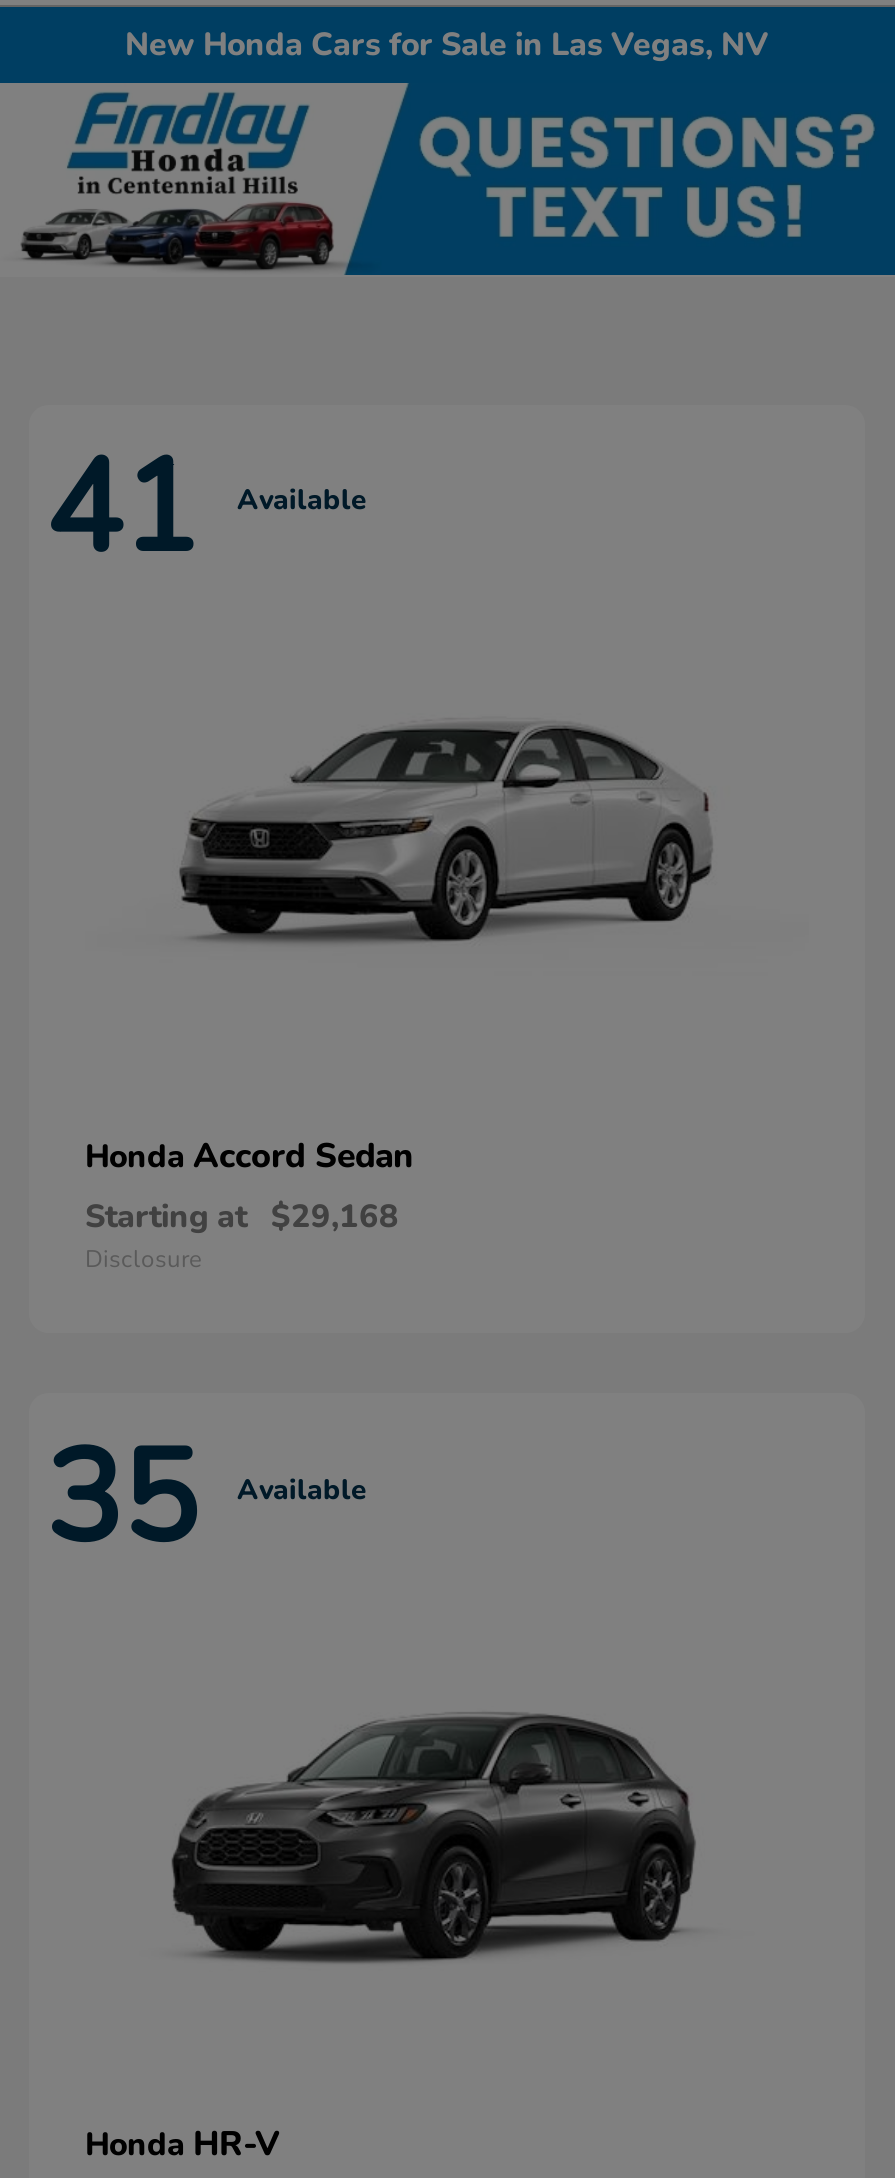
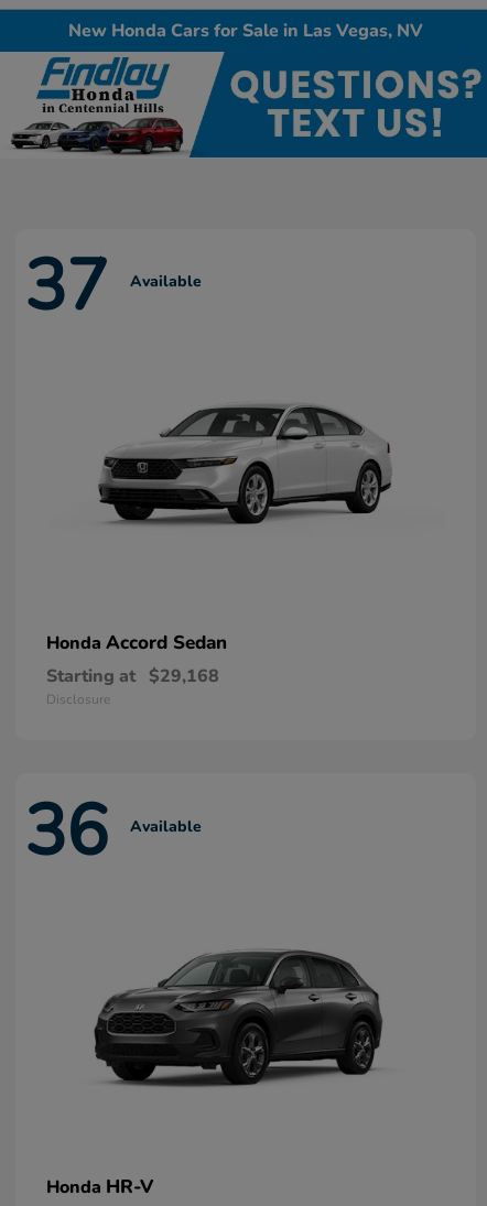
[45,421,367,597] 41 Available -> [24,238,202,335] 37 Available
[45,1410,367,1586] 35 Available -> [24,783,202,879] 36 Available

